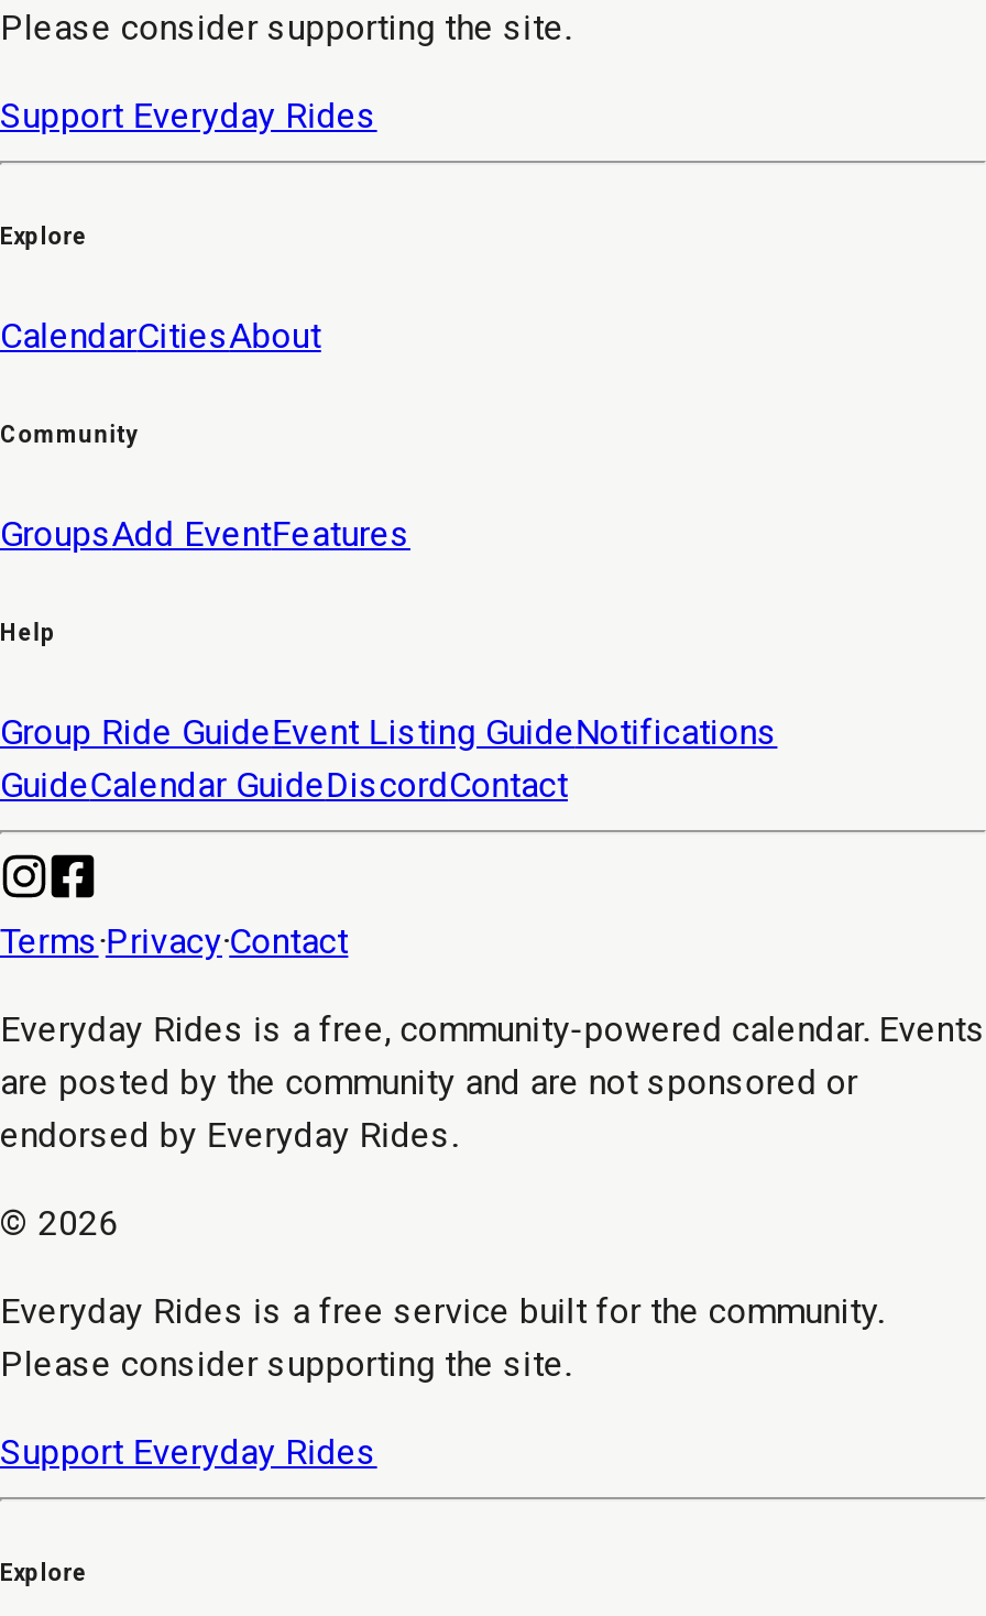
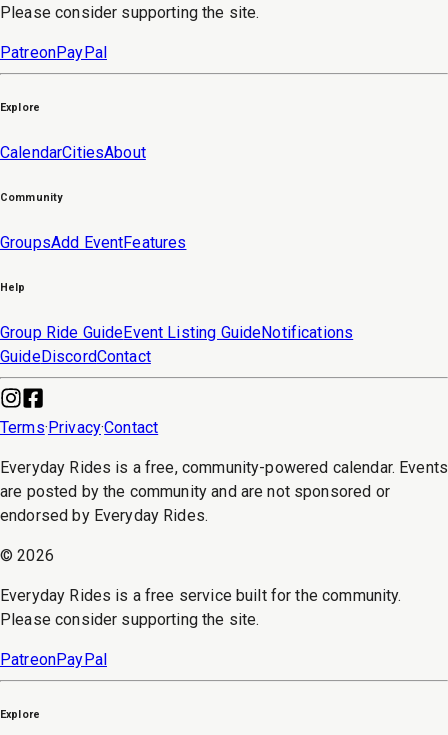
[0,94,377,136] Support Everyday Rides -> [0,43,107,62] PatreonPayPal
[0,763,568,805] GuideCalendar GuideDiscordContact -> [0,347,151,366] GuideDiscordContact
[0,1430,377,1472] Support Everyday Rides -> [0,650,107,669] PatreonPayPal

